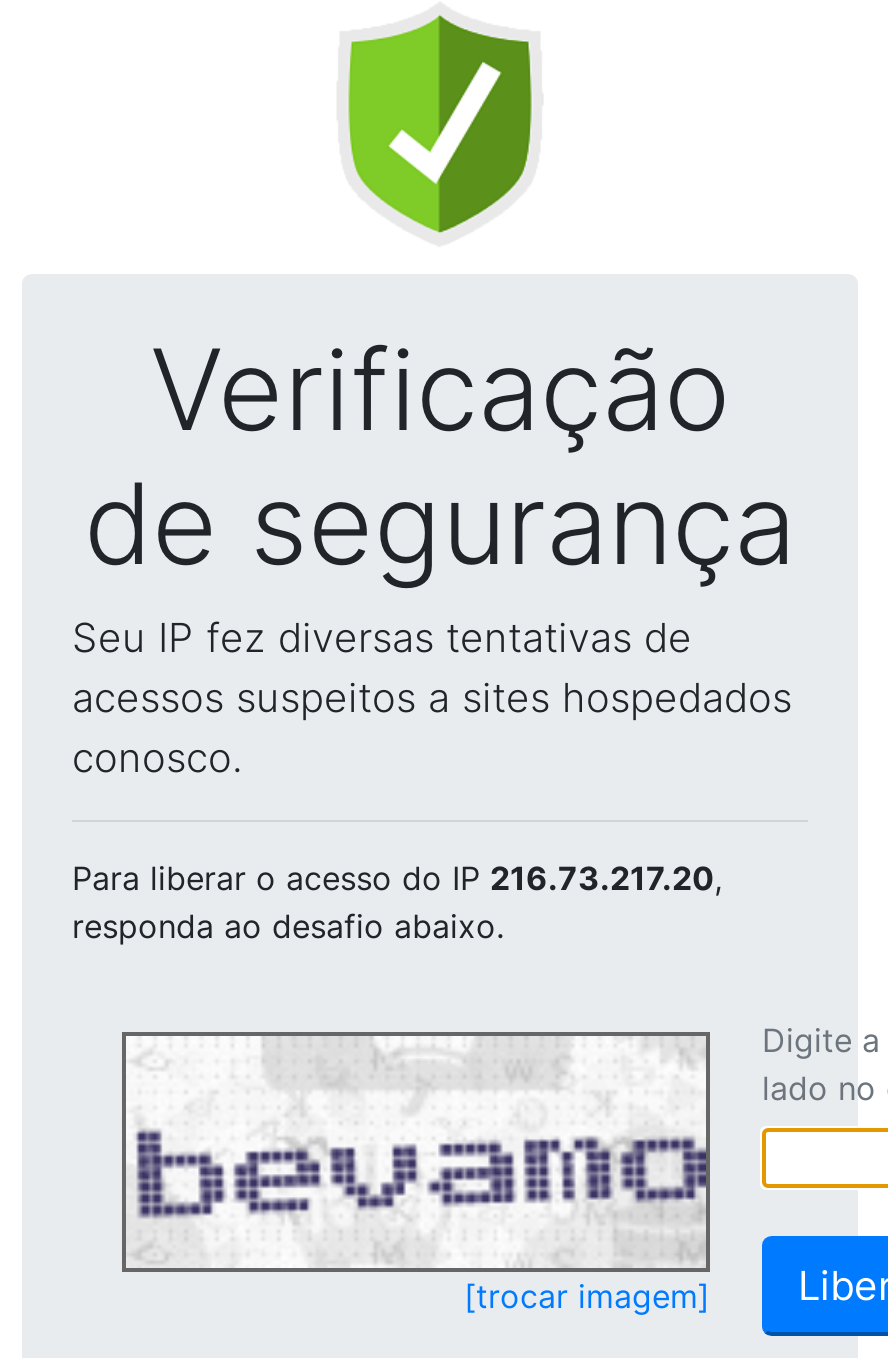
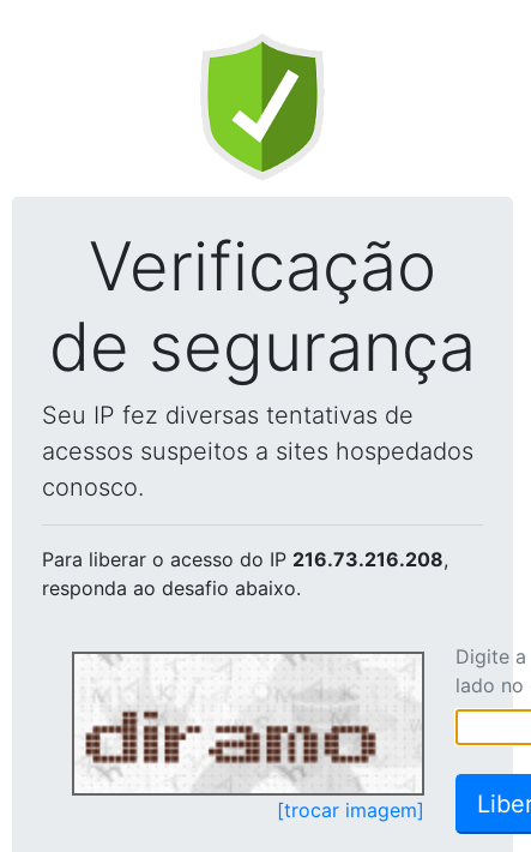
[72,858,722,898] Para liberar o acesso do IP 216.73.217.20, -> [42,547,448,571] Para liberar o acesso do IP 216.73.216.208,
[132,1038,708,1262] [image] -> [79,656,422,791] [image]

